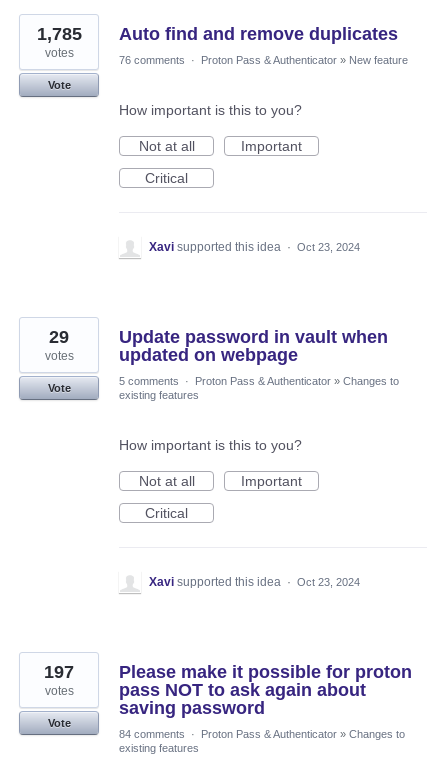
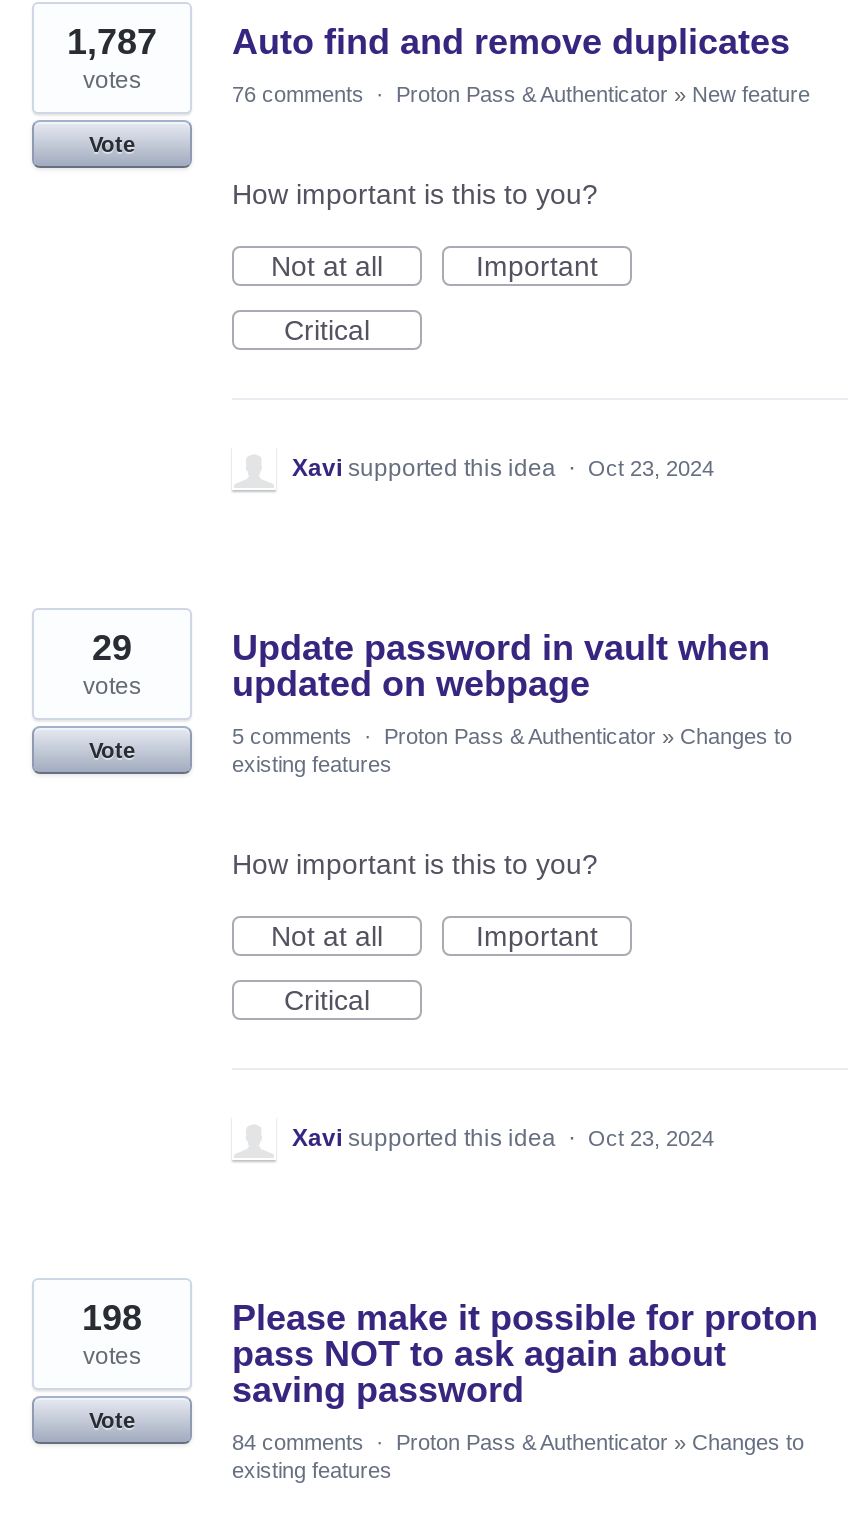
[36,24,398,44] 1,785 Auto find and remove duplicates -> [67,21,790,61] 1,787 Auto find and remove duplicates
[44,662,74,682] 197 -> [82,1297,142,1337] 198

